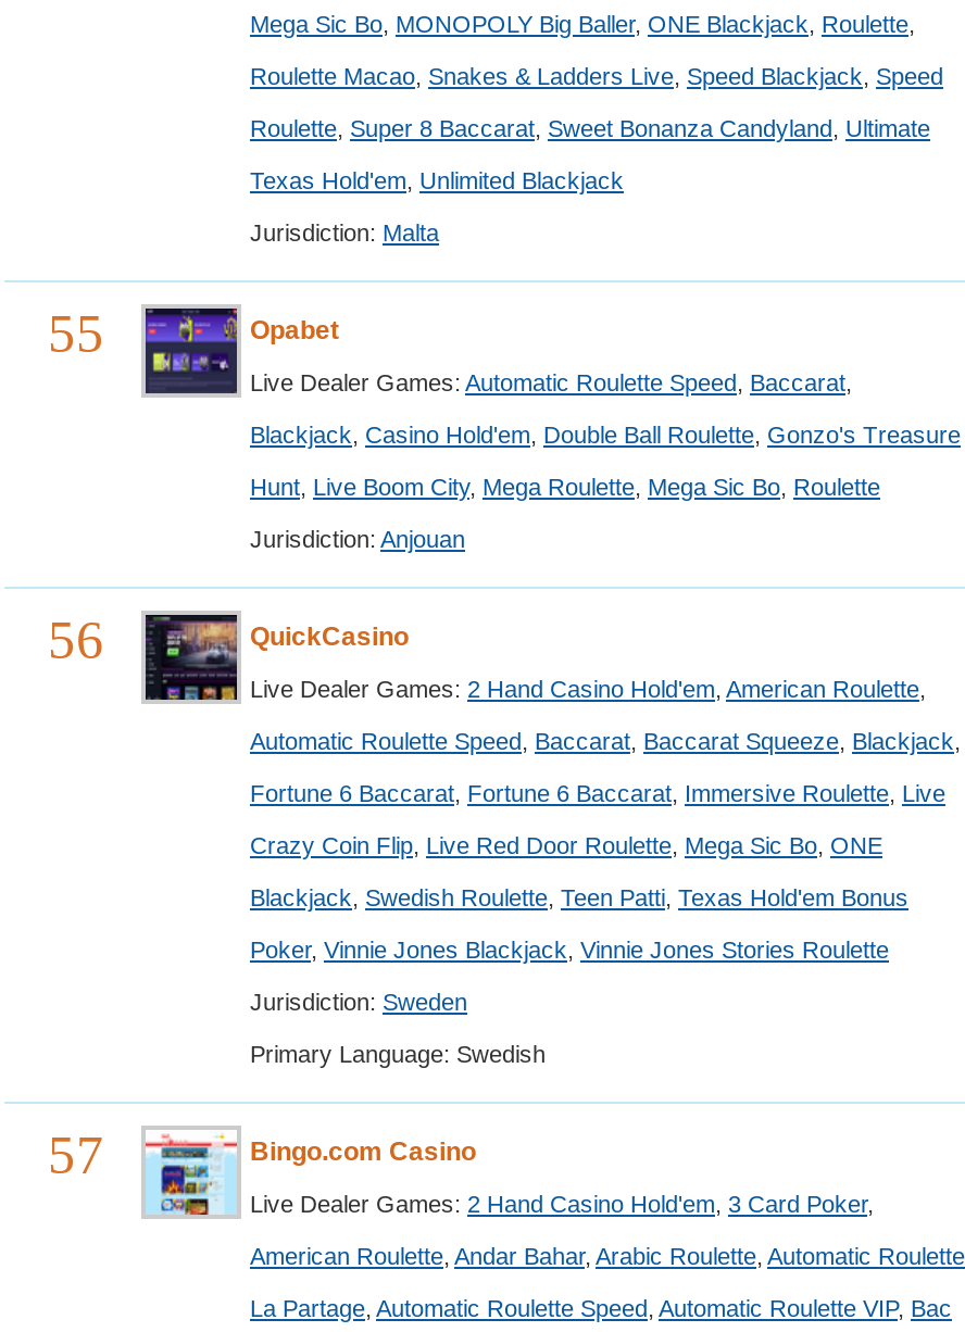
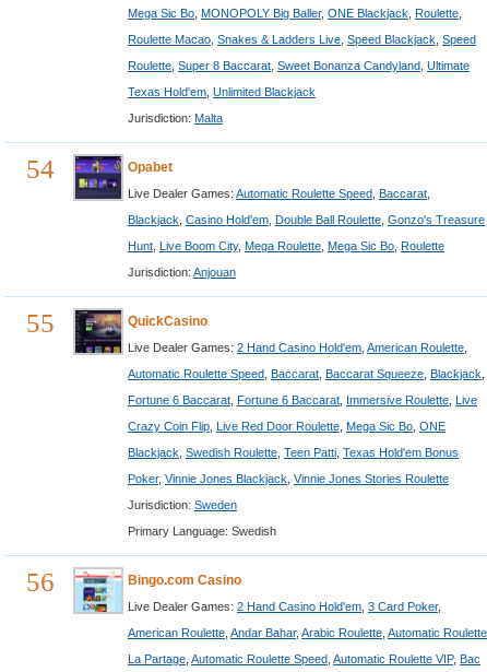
[48,304,104,363] 55 -> [26,154,55,184] 54
[48,611,104,669] 56 -> [26,308,55,338] 55
[48,1126,104,1184] 57 -> [26,567,55,597] 56

